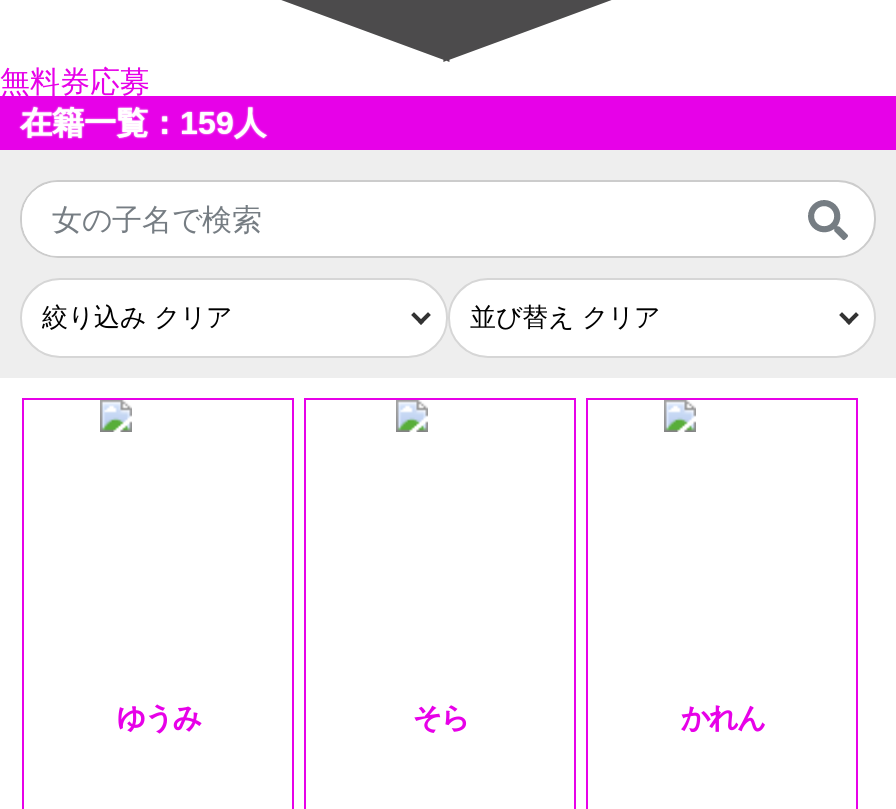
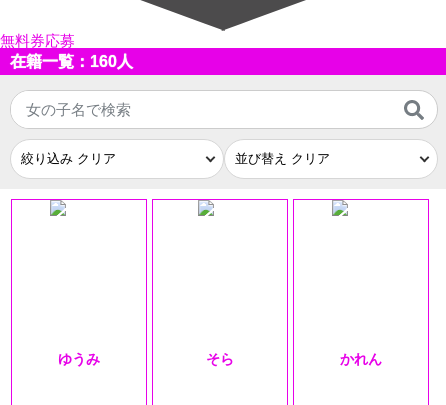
[20,104,266,140] 在籍一覧：159人 -> [10,52,133,70] 在籍一覧：160人

